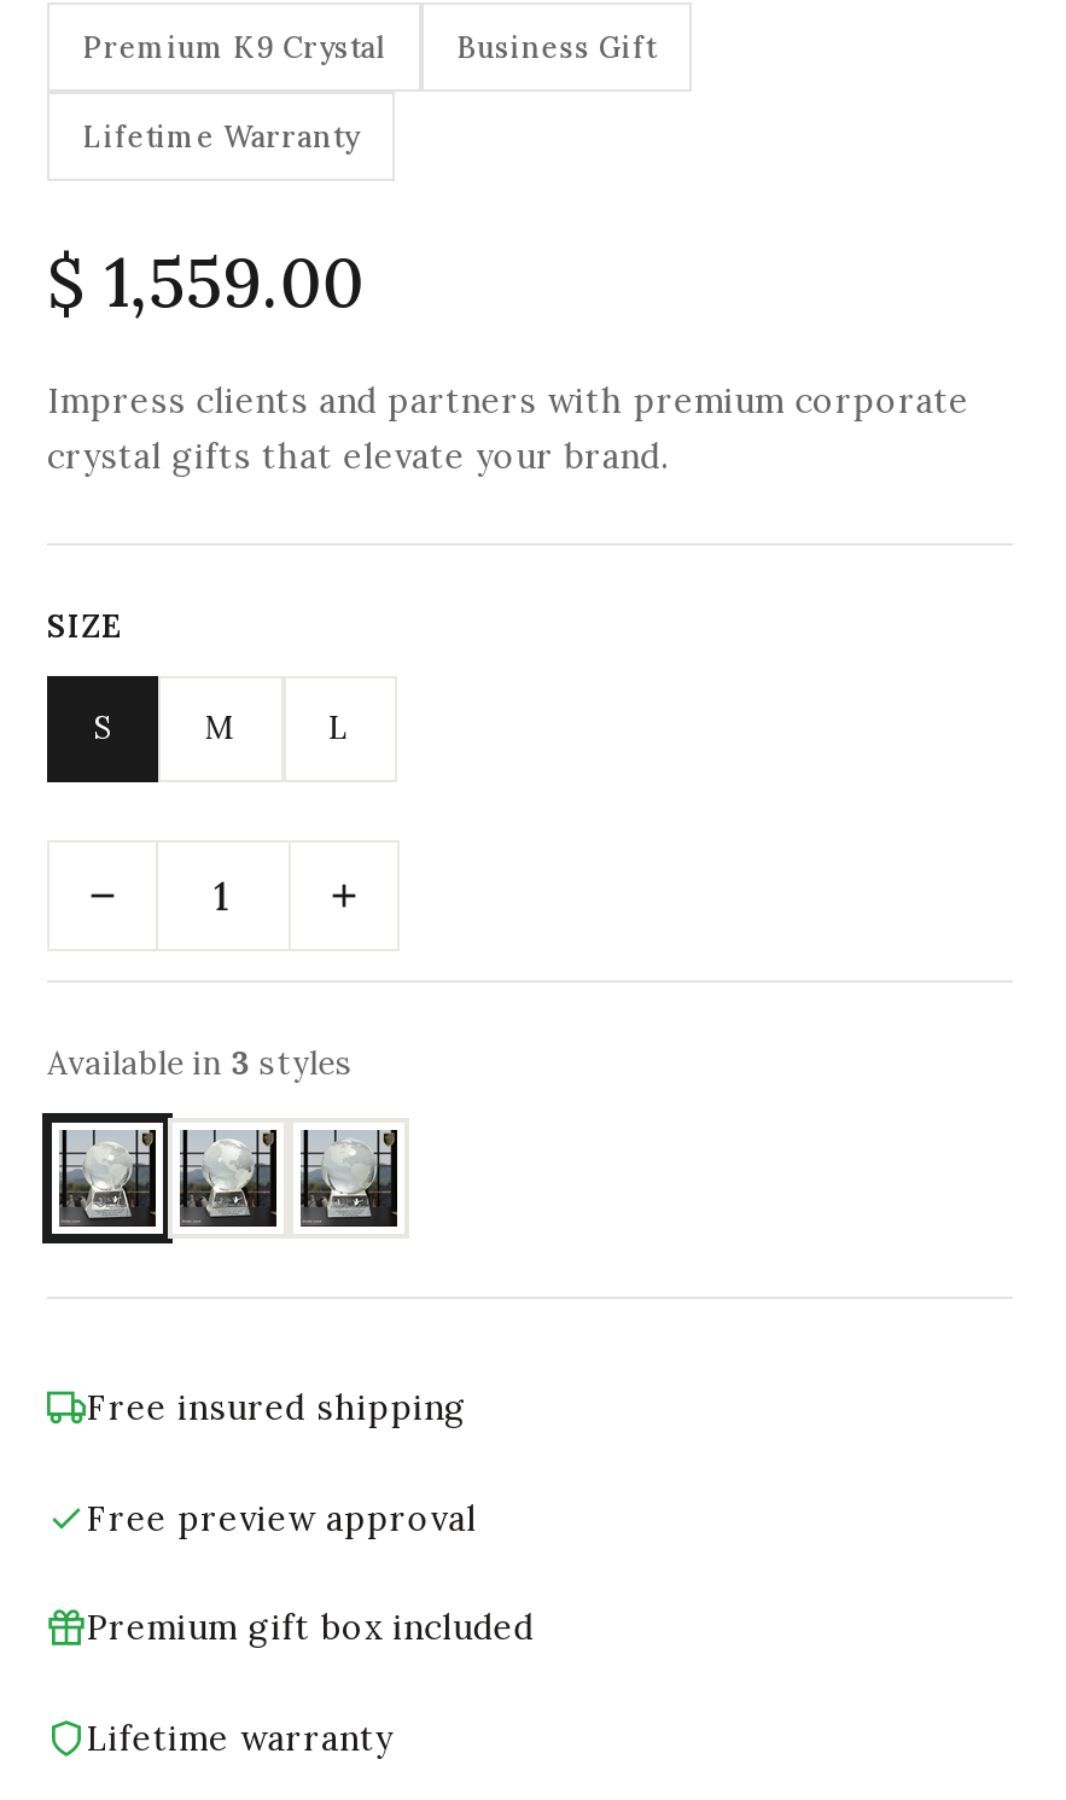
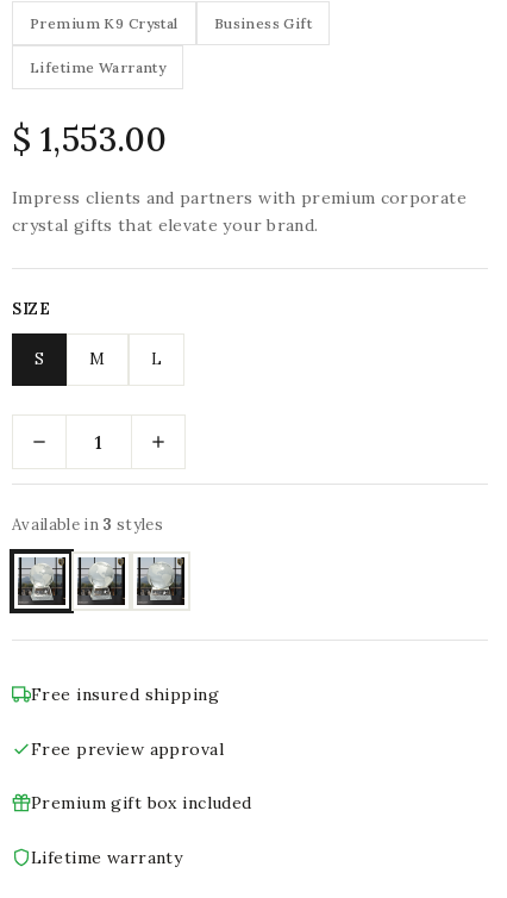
[47,240,364,327] $ 1,559.00 -> [12,118,167,161] $ 1,553.00

